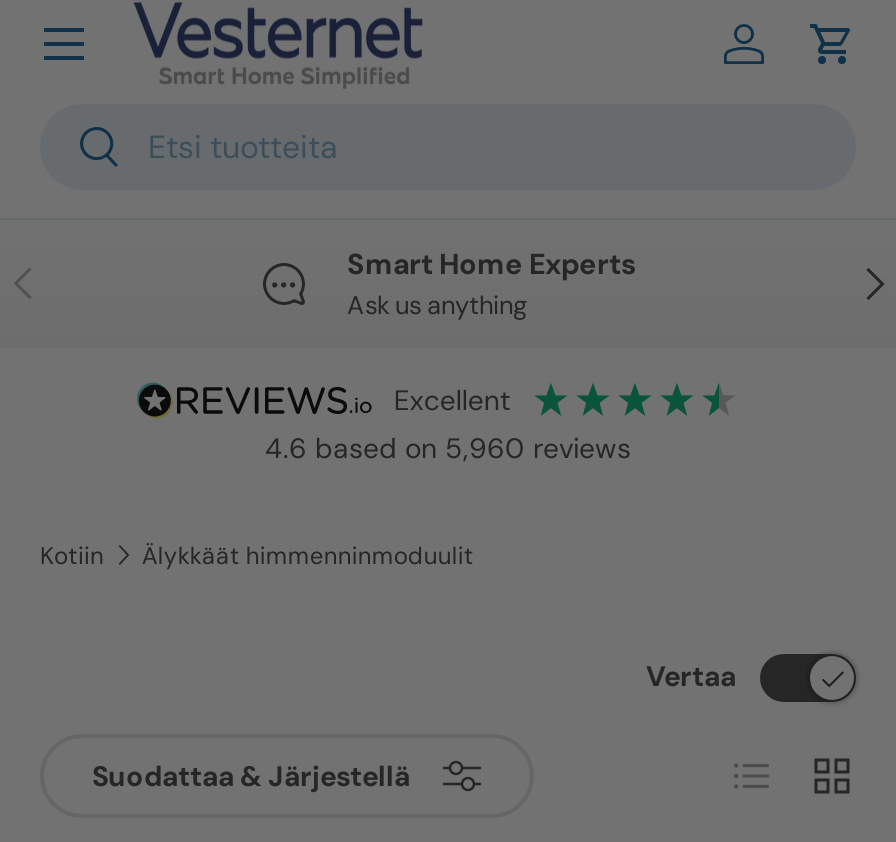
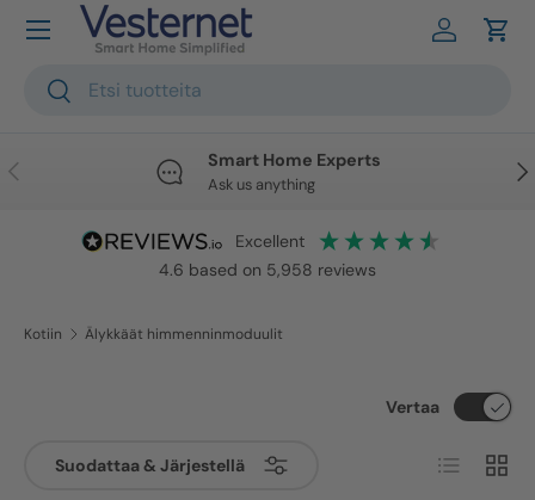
[265,429,631,465] 4.6 based on 5,960 reviews -> [159,259,376,280] 4.6 based on 5,958 reviews

